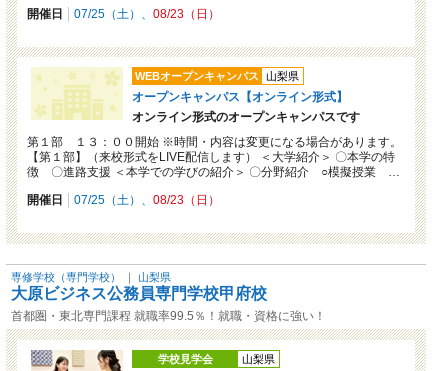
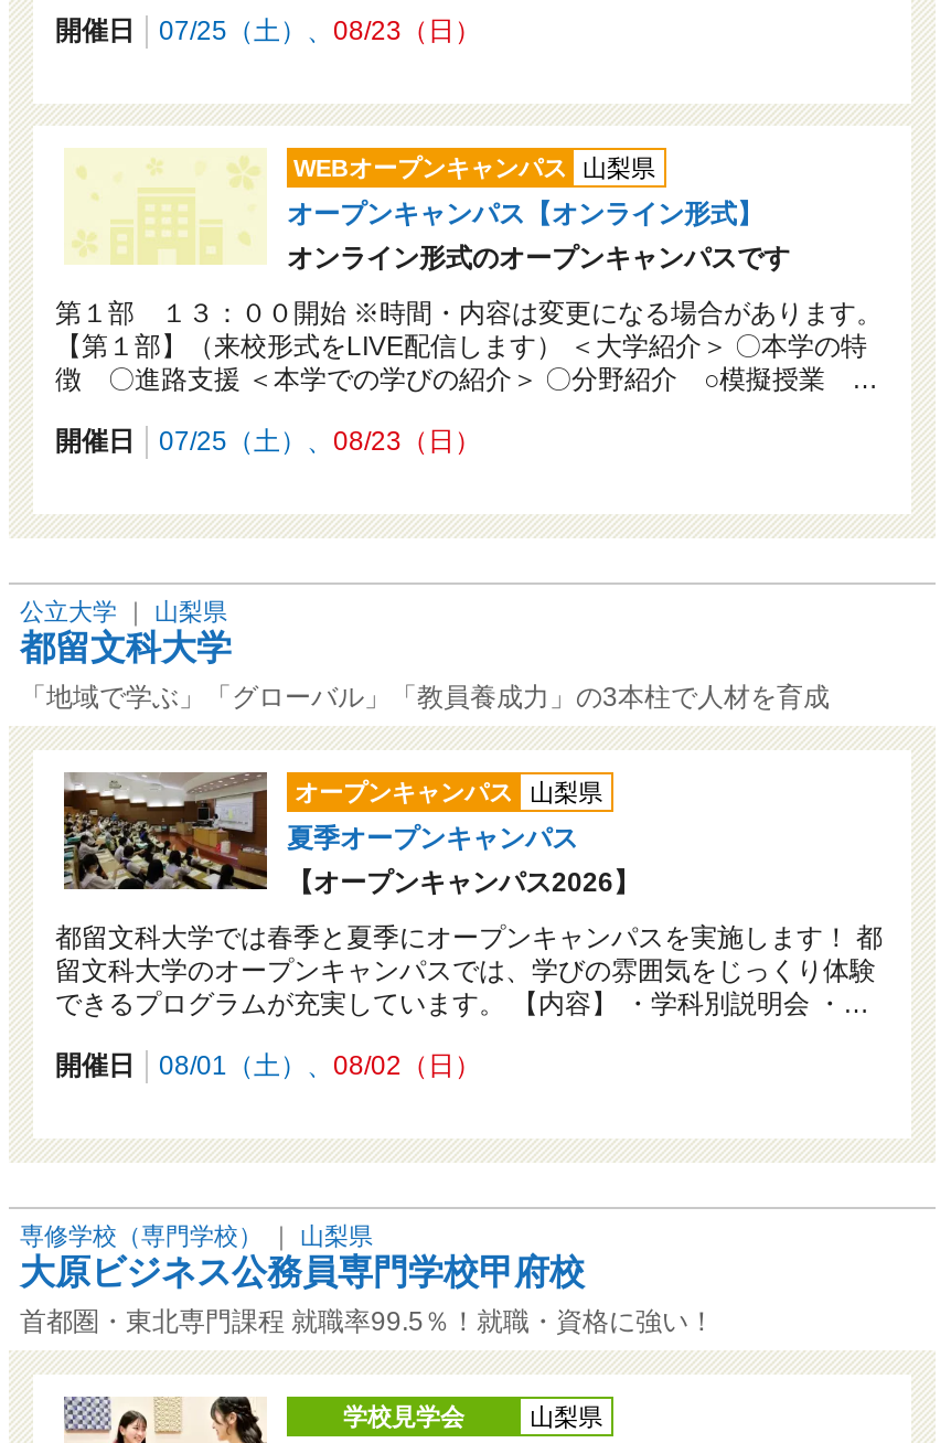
none -> [20,599,883,1082] [image] | 公立大学｜山梨県 | 都留文科大学 | 「地域で学ぶ」「グローバル」「教員養成力」の3本柱で人材を育成 | オープンキャンパス | 山梨県 | 夏季オープンキャンパス | 【オープンキャンパス2026】 | 都留文科大学では春季と夏季にオープンキャンパスを実施します！ 都 | 留文科大学のオープンキャンパスでは、学びの雰囲気をじっくり体験 | できるプログラムが充実しています。 【内容】 ・学科別説明会 ・… | 開催日 | 08/01（土） | 08/02（日）

